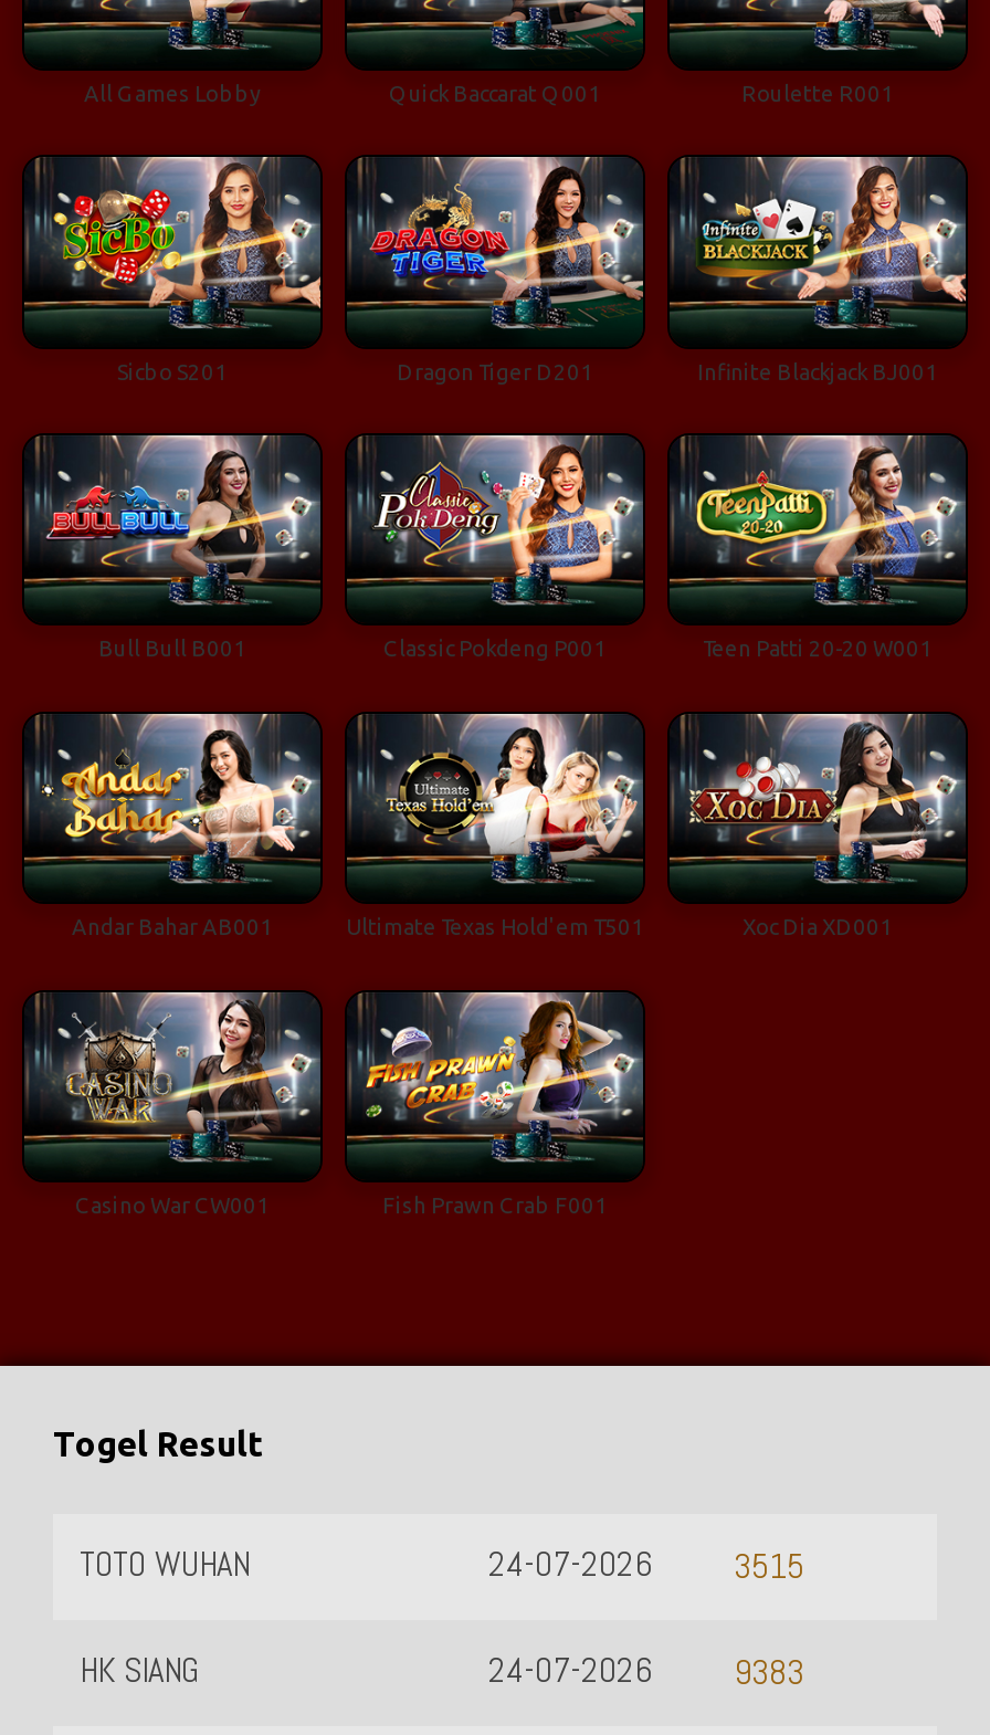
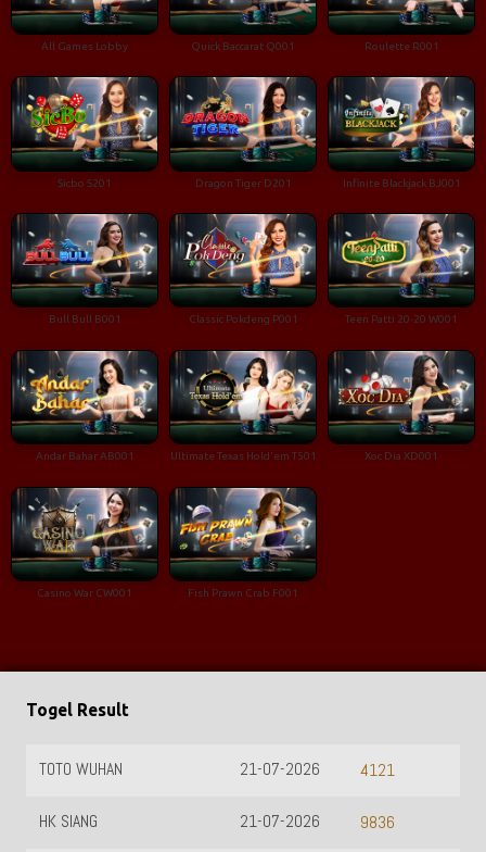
[488,1543,652,1587] 24-07-2026 -> [240,759,320,780] 21-07-2026
[734,1544,804,1588] 3515 -> [360,759,395,781] 4121
[488,1649,652,1693] 24-07-2026 -> [240,811,320,832] 21-07-2026
[734,1650,804,1694] 9383 -> [360,811,395,833] 9836

